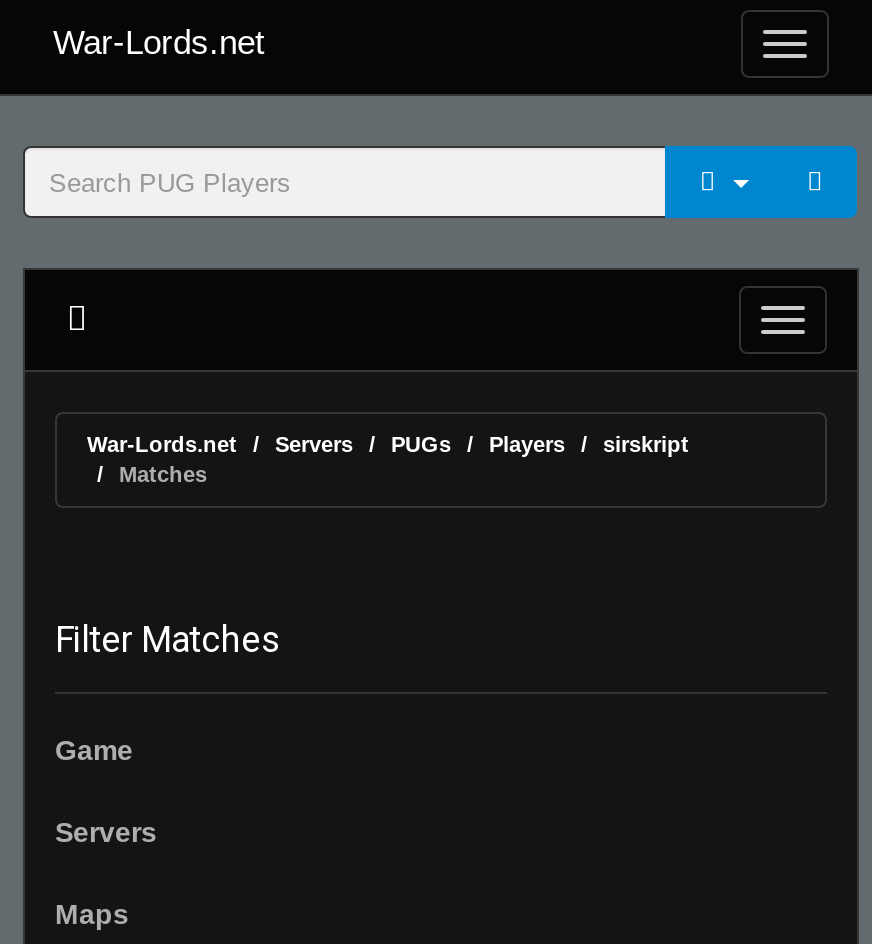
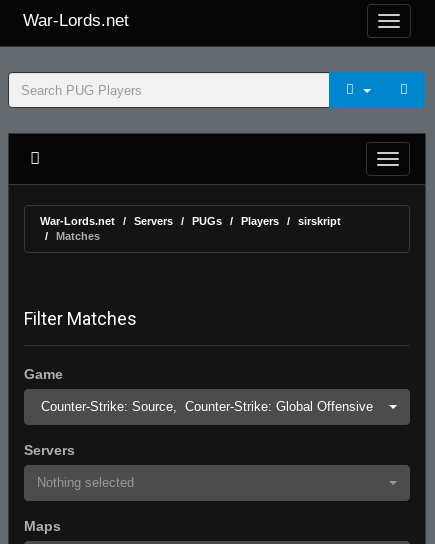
none -> [37,399,373,414] Counter-Strike: Source, Counter-Strike: Global Offensive
none -> [37,475,134,490] Nothing selected

